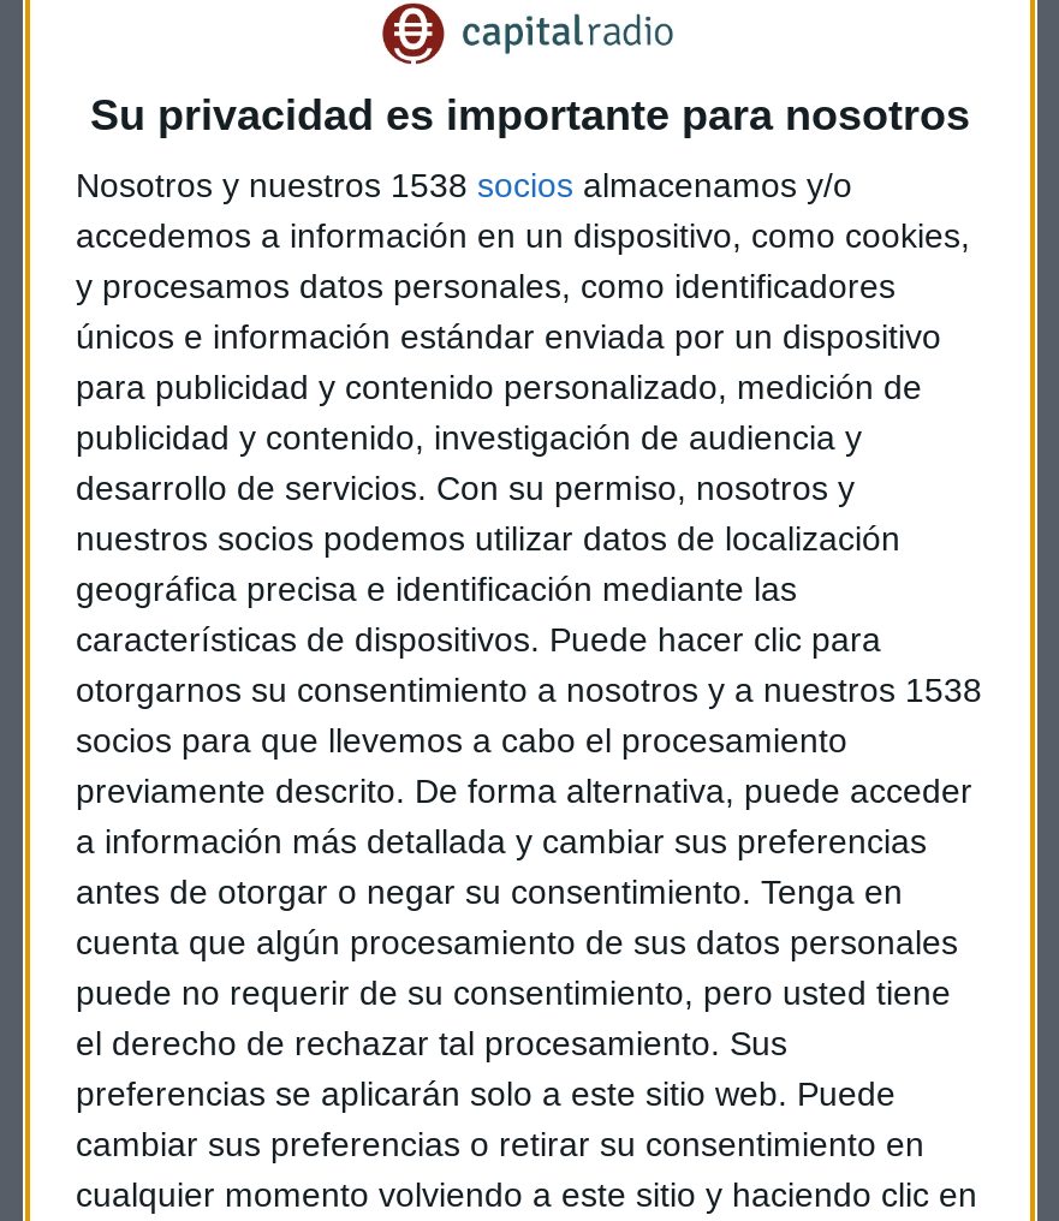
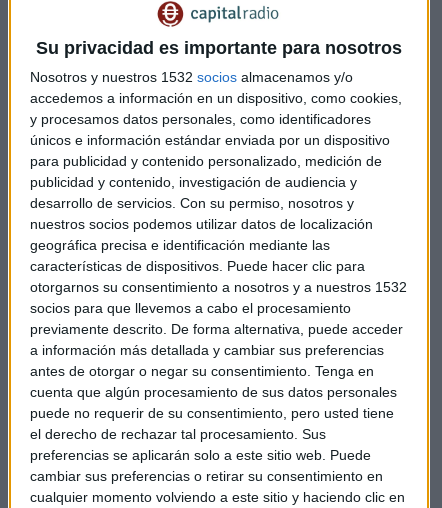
[76,166,852,204] Nosotros y nuestros 1538 socios almacenamos y/o -> [30,69,353,85] Nosotros y nuestros 1532 socios almacenamos y/o
[76,671,982,709] otorgarnos su consentimiento a nosotros y a nuestros 1538 -> [30,279,407,295] otorgarnos su consentimiento a nosotros y a nuestros 1532

